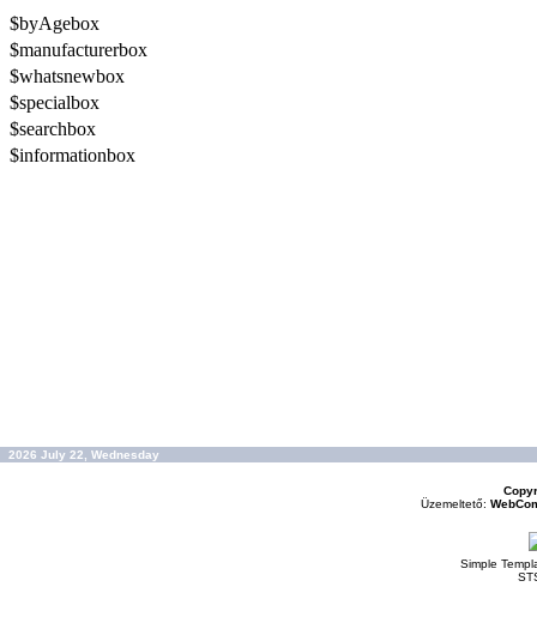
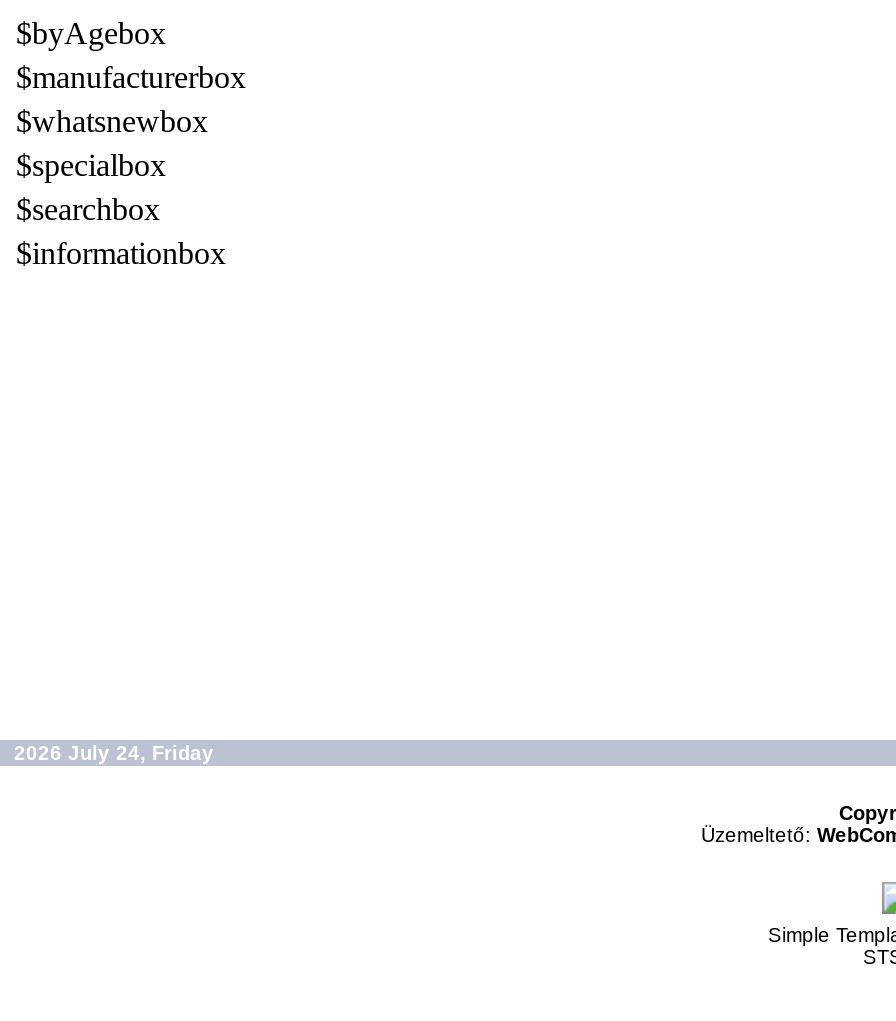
[1,448,167,461] 2026 July 22, Wednesday -> [2,742,226,764] 2026 July 24, Friday

